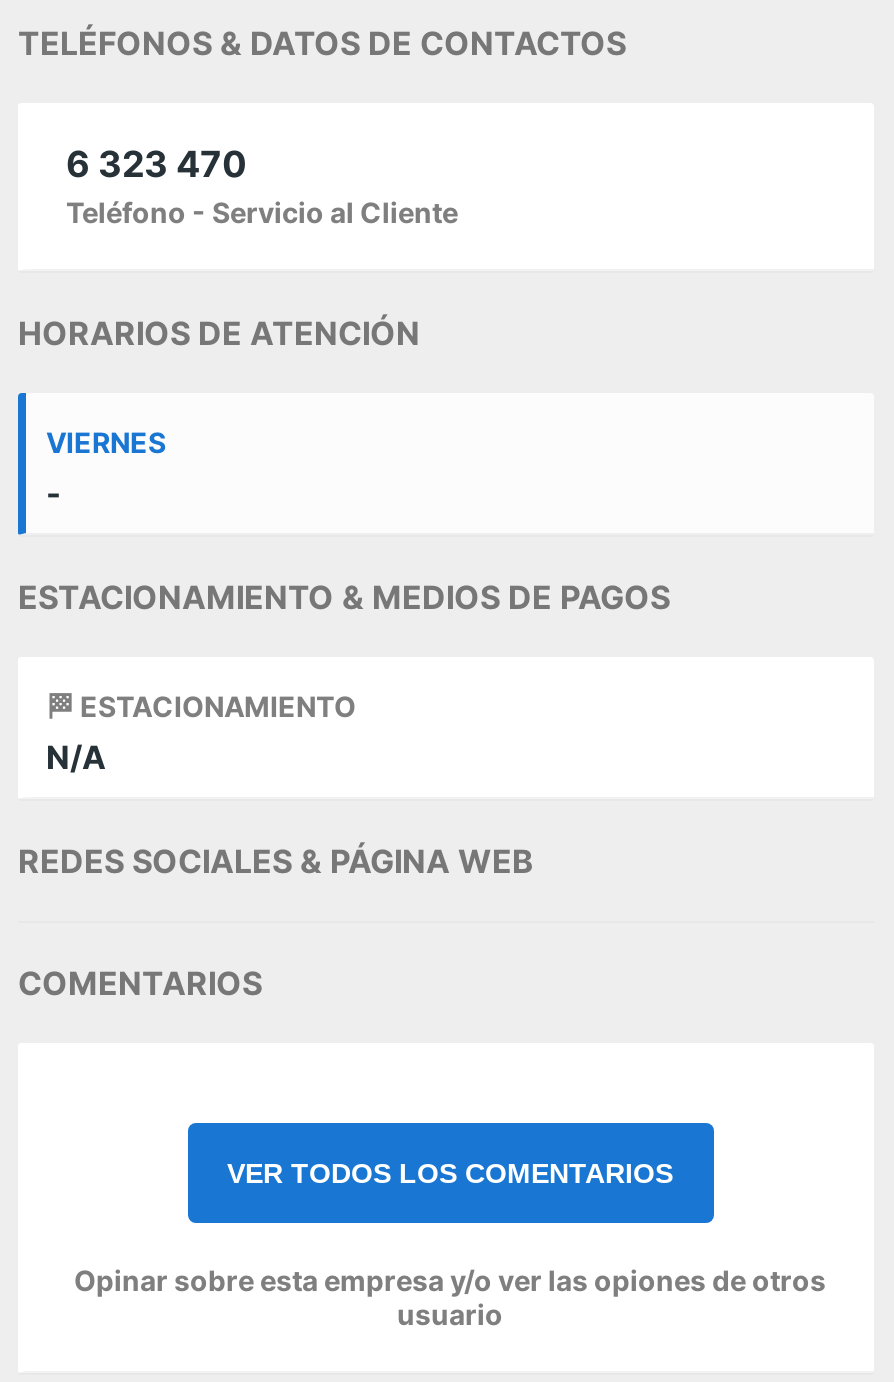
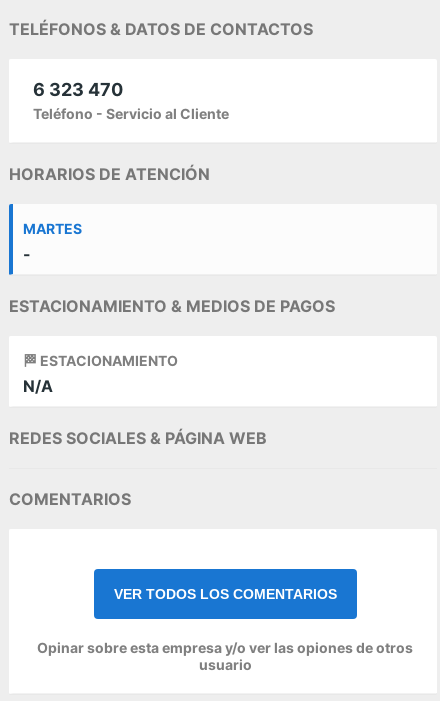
[46,425,166,459] VIERNES -> [23,220,82,237] MARTES

